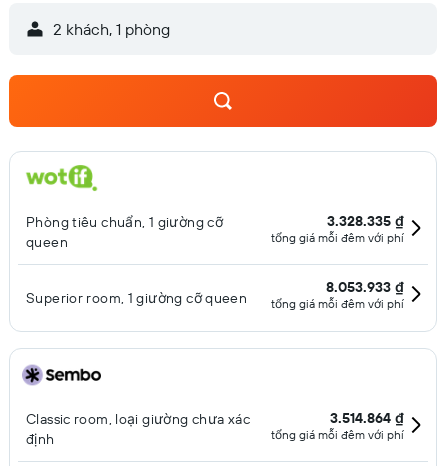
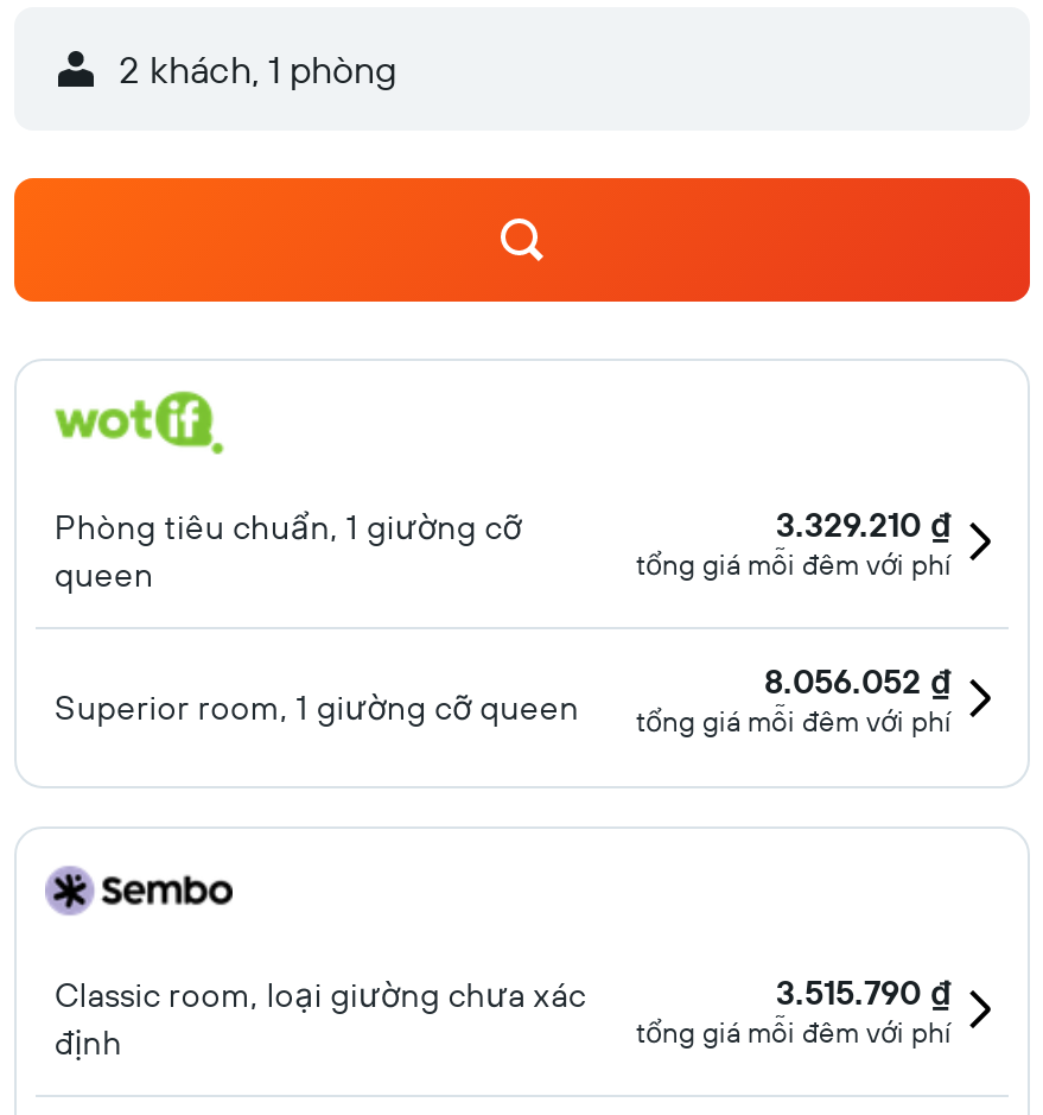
[327,212,404,230] 3.328.335 ₫ -> [776,503,952,546] 3.329.210 ₫
[326,278,404,296] 8.053.933 ₫ -> [764,660,952,703] 8.056.052 ₫
[330,409,404,427] 3.514.864 ₫ -> [776,971,952,1014] 3.515.790 ₫

